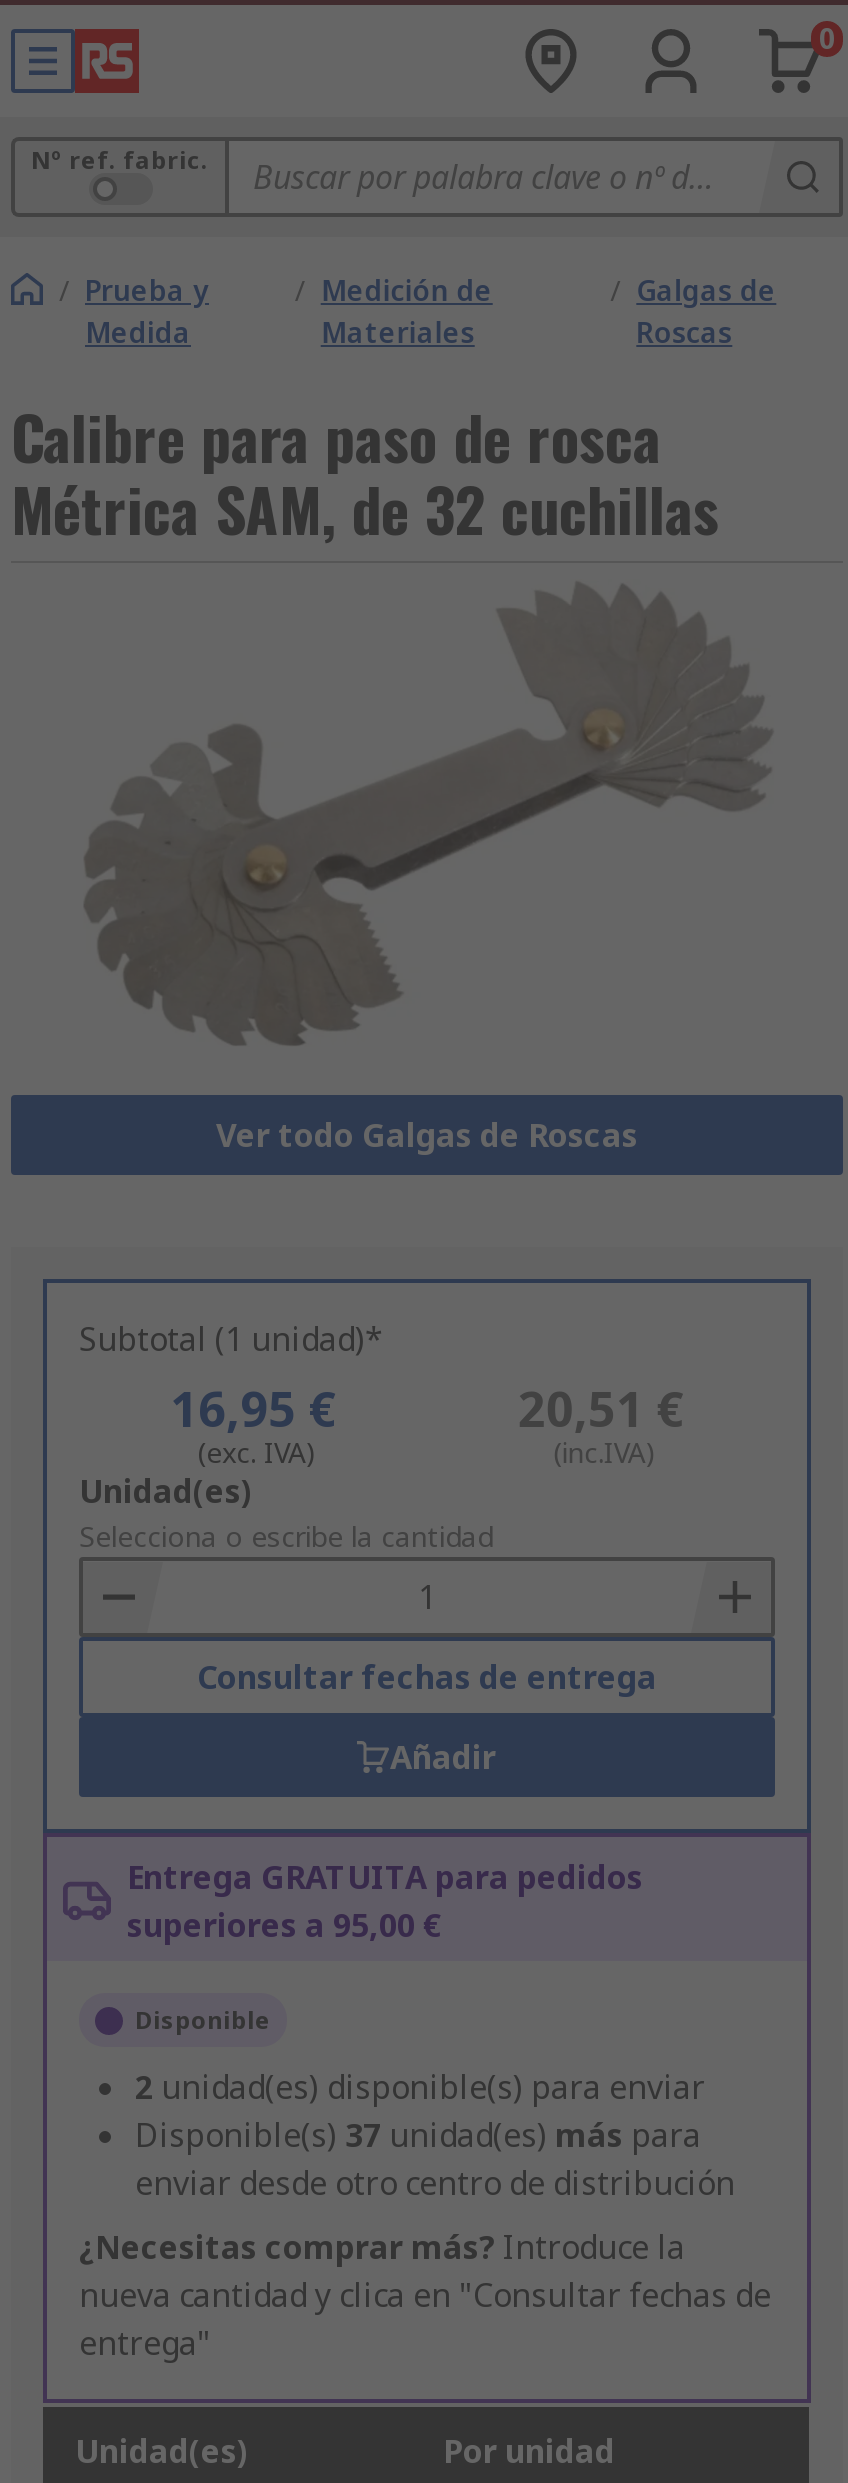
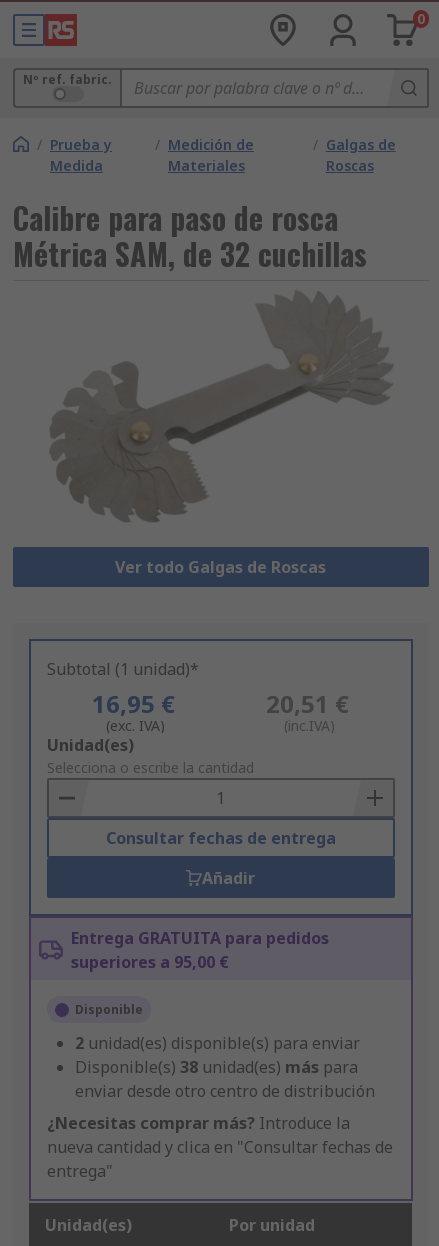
[135,2114,701,2158] Disponible(s) 37 unidad(es) más para -> [75,1056,358,1078] Disponible(s) 38 unidad(es) más para

